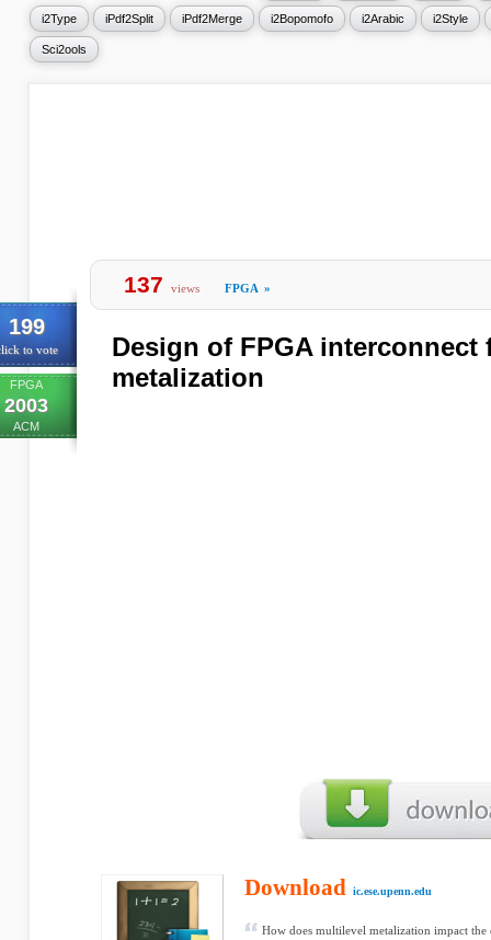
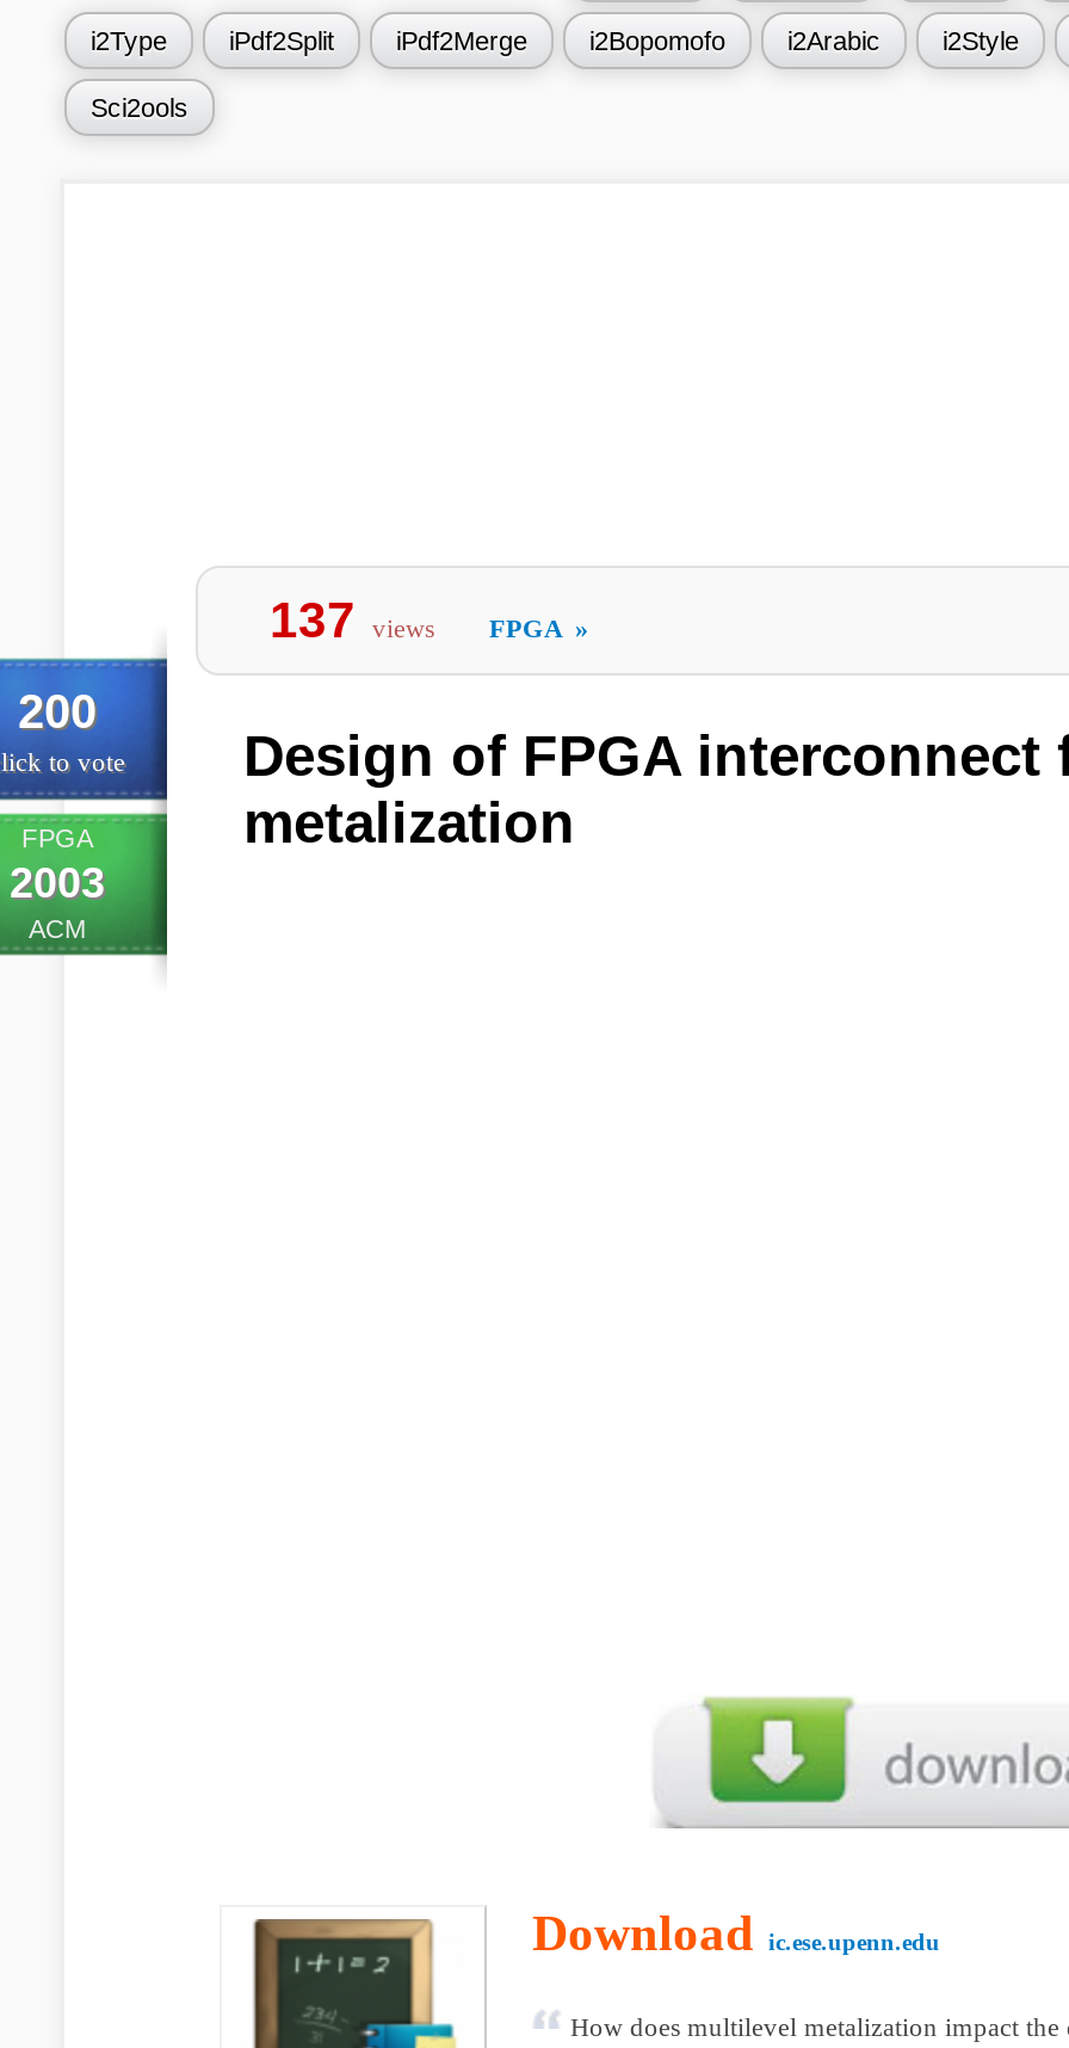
[8,314,44,339] 199 -> [18,685,97,738] 200

